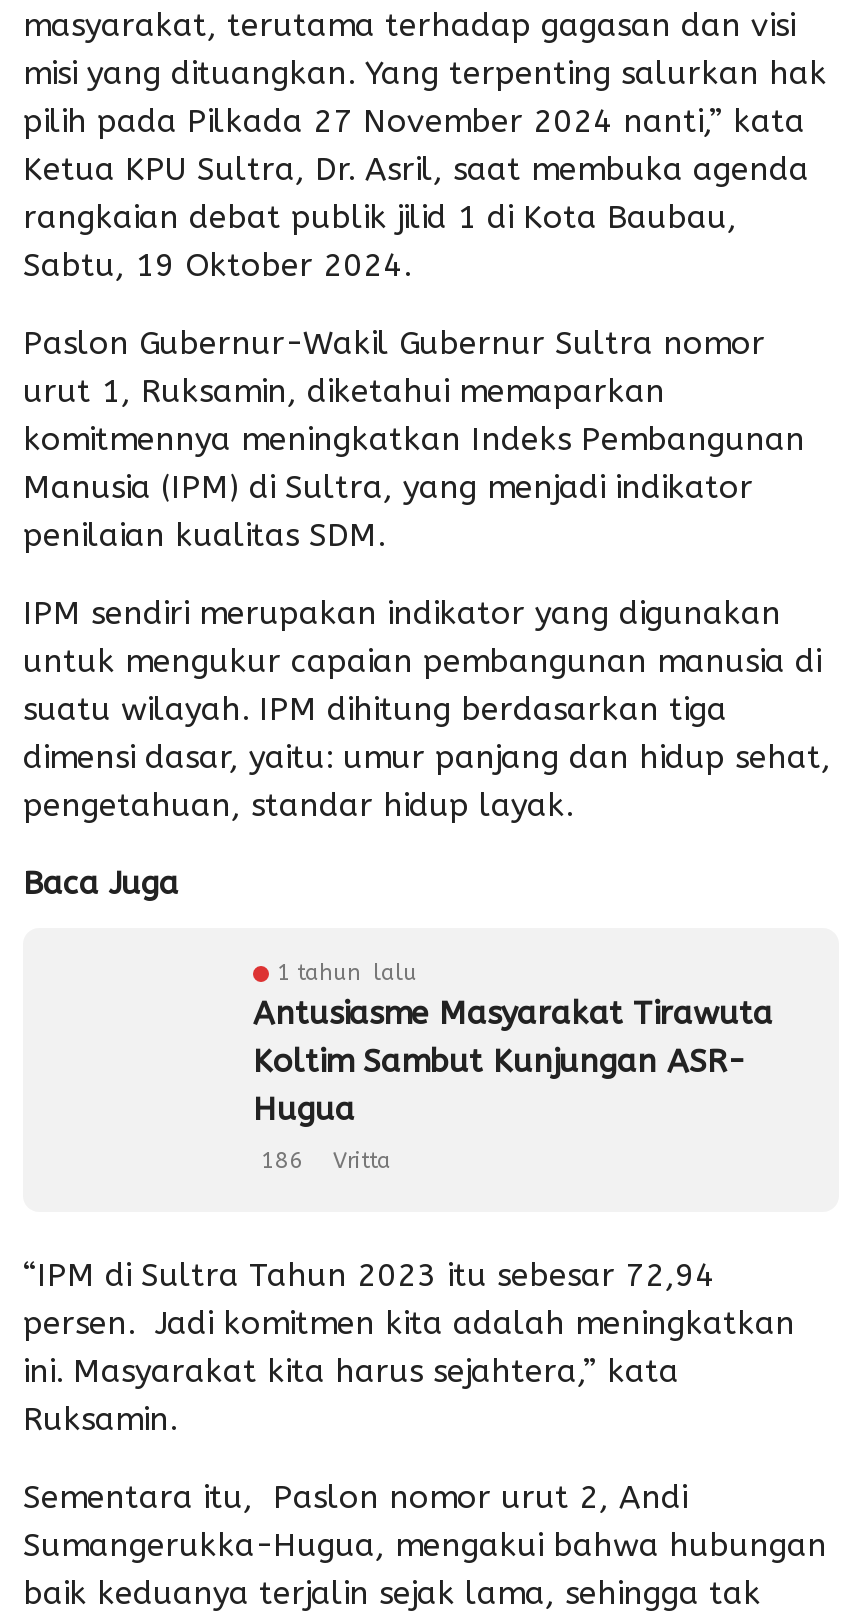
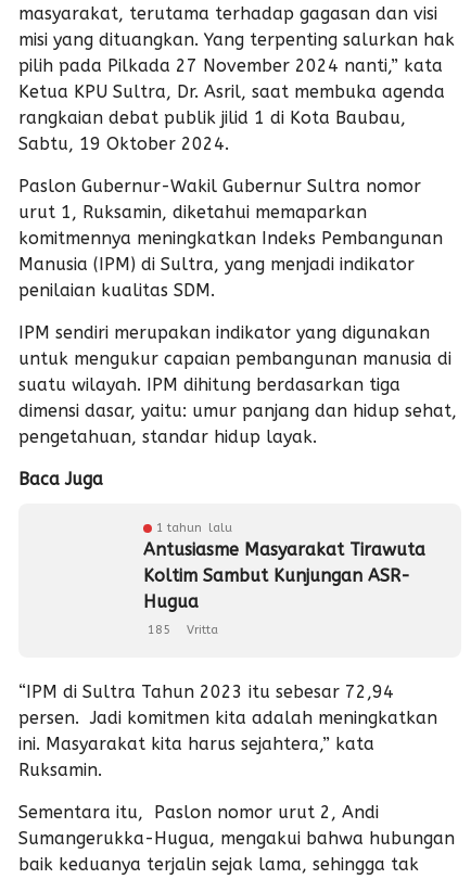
[261,1148,391,1174] 186 Vritta -> [148,623,218,637] 185 Vritta

